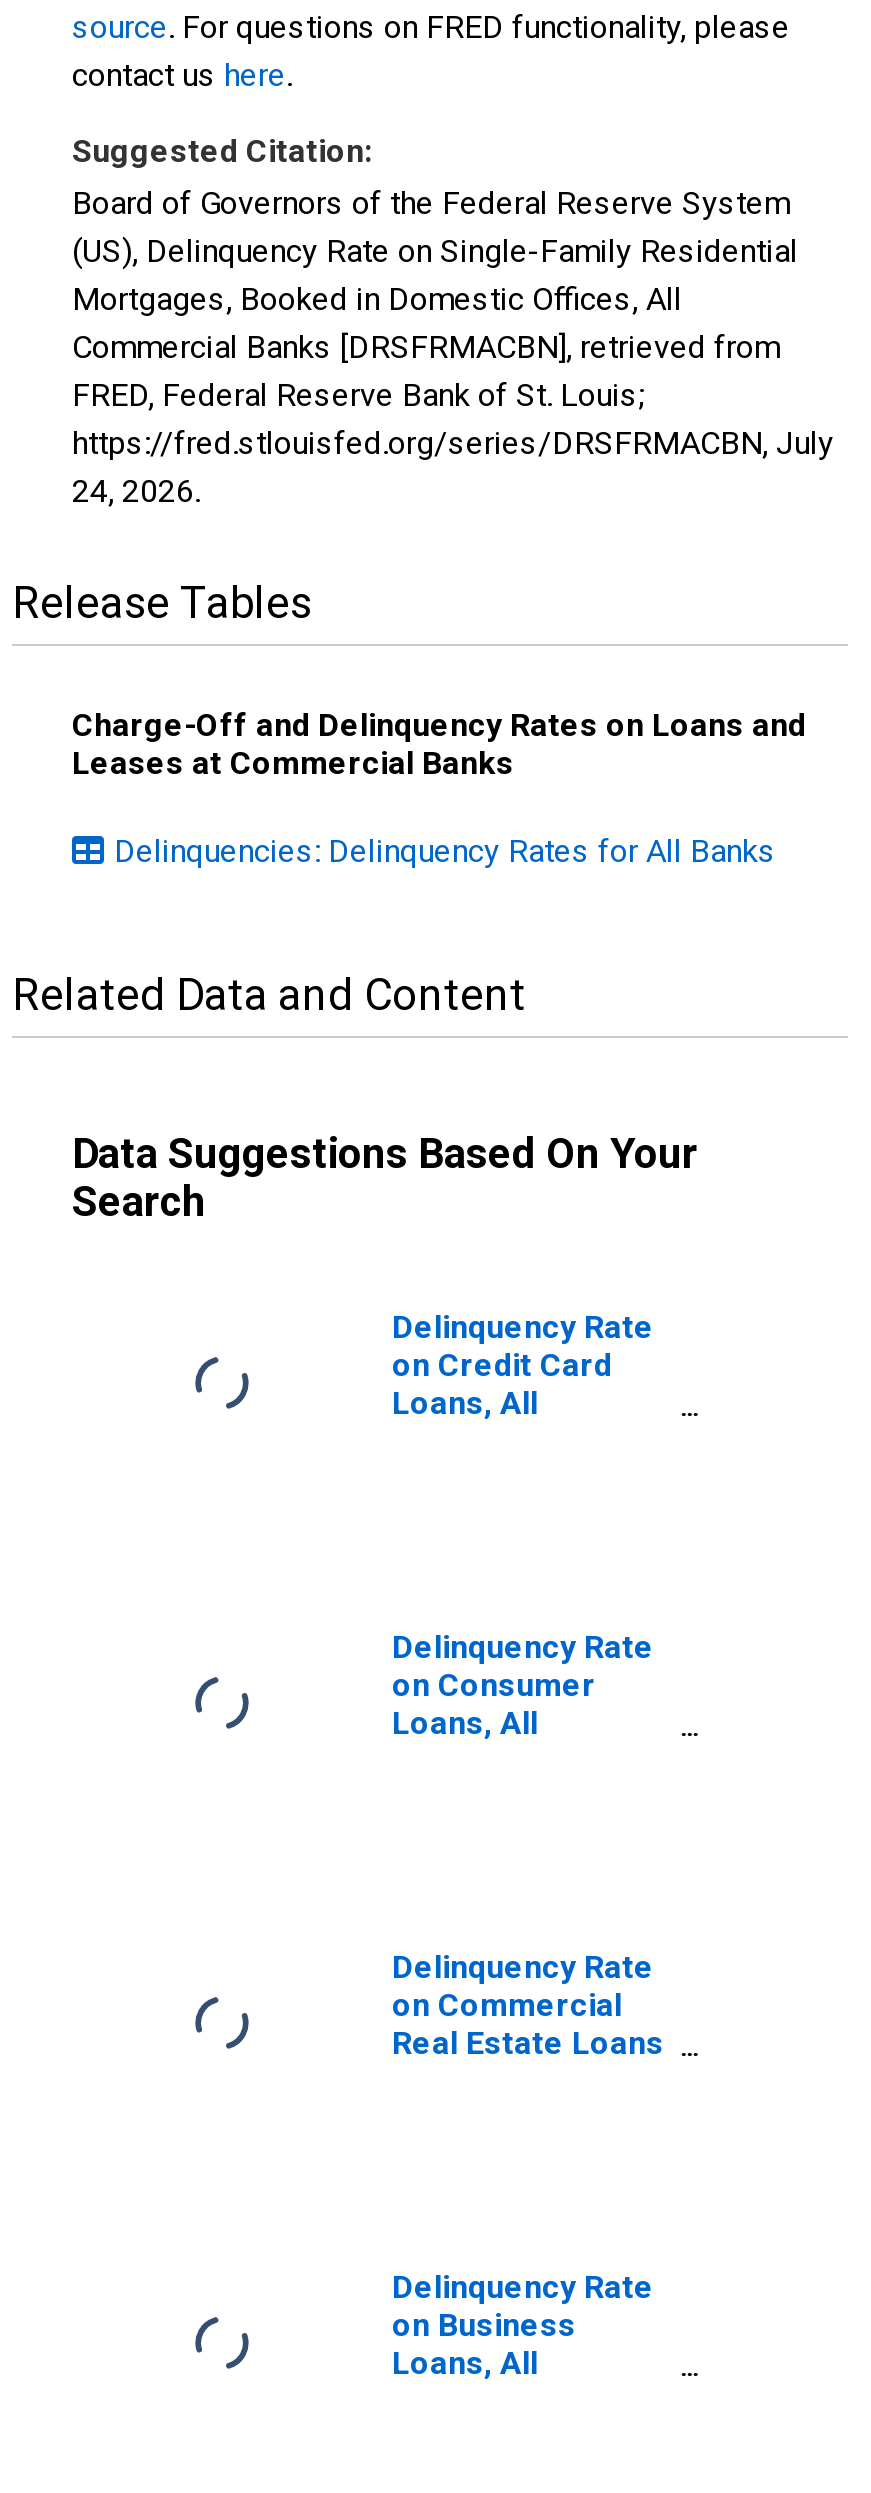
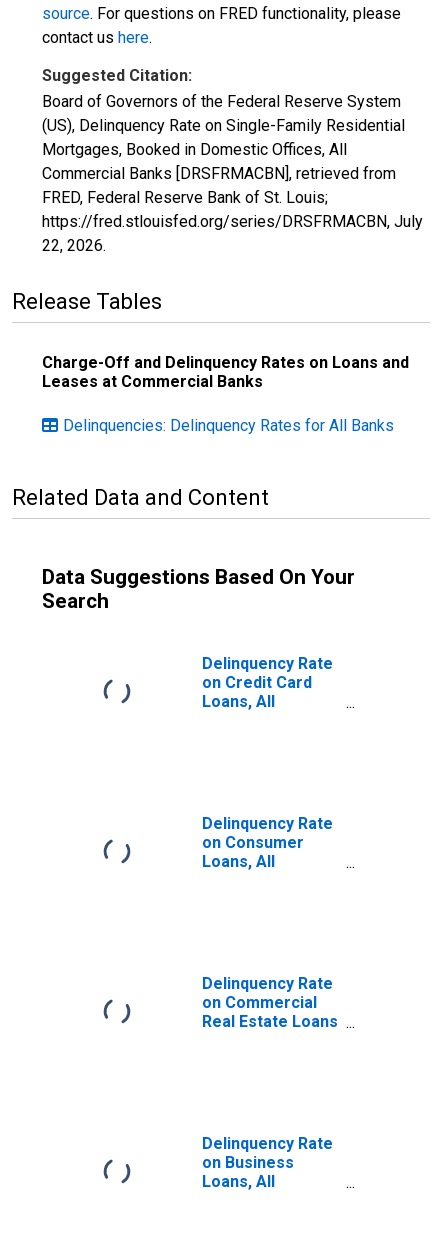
[72,472,200,510] 24, 2026. -> [42,236,106,255] 22, 2026.

